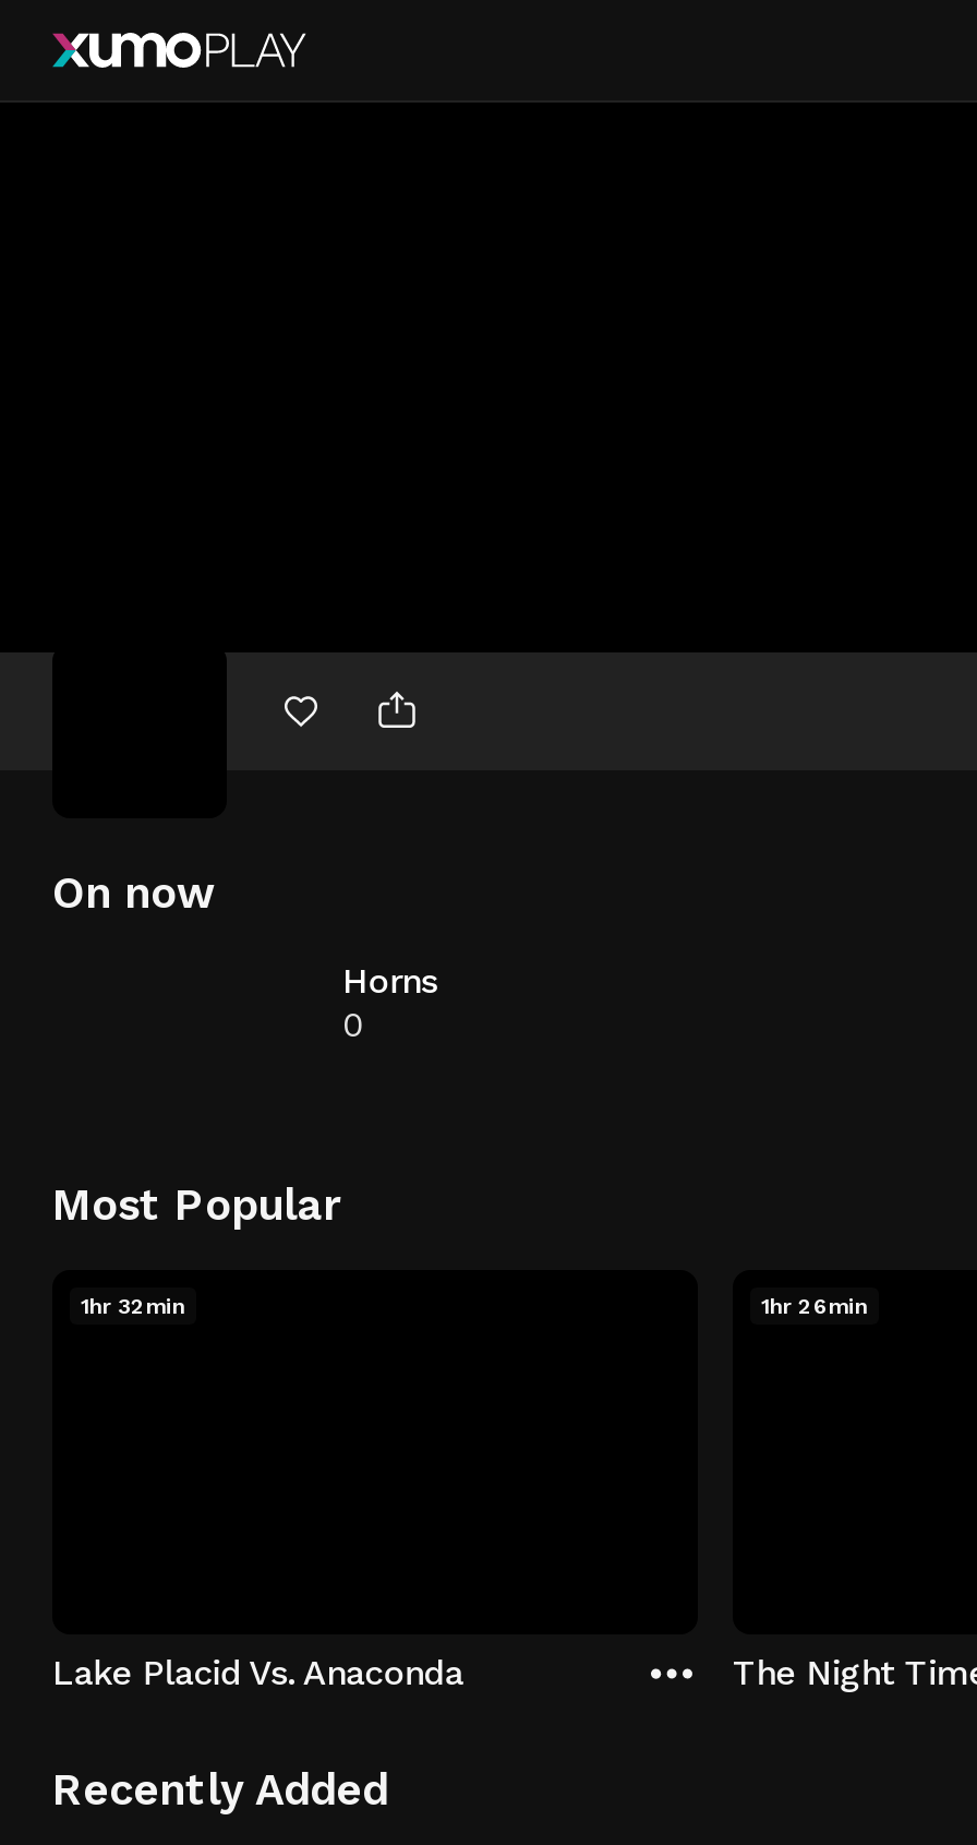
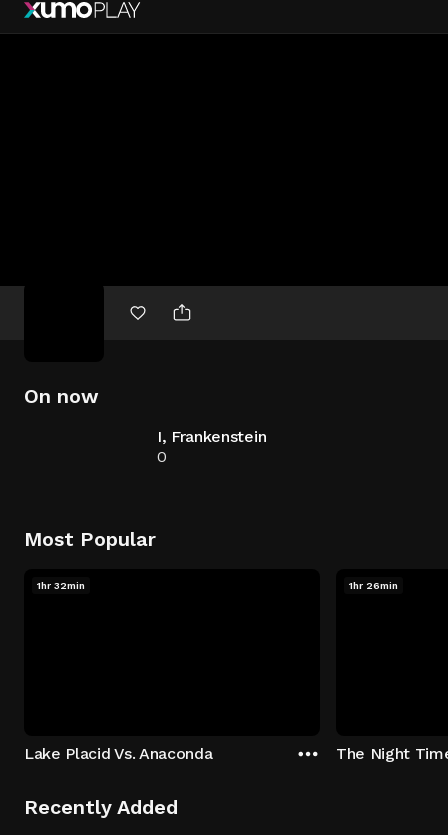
[342,960,437,1002] Horns -> [157,427,266,446] I, Frankenstein

